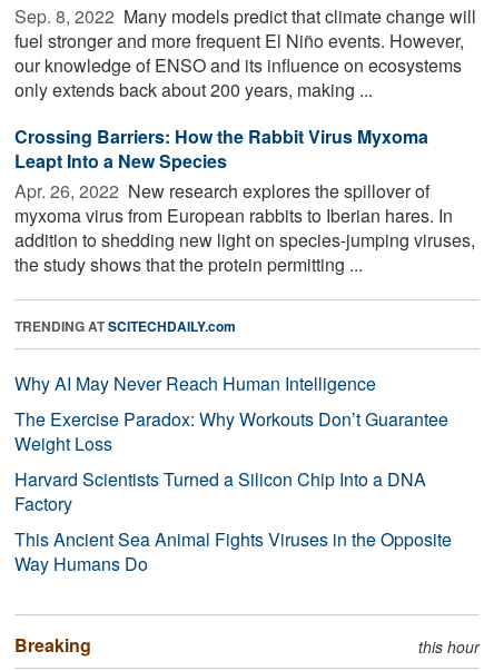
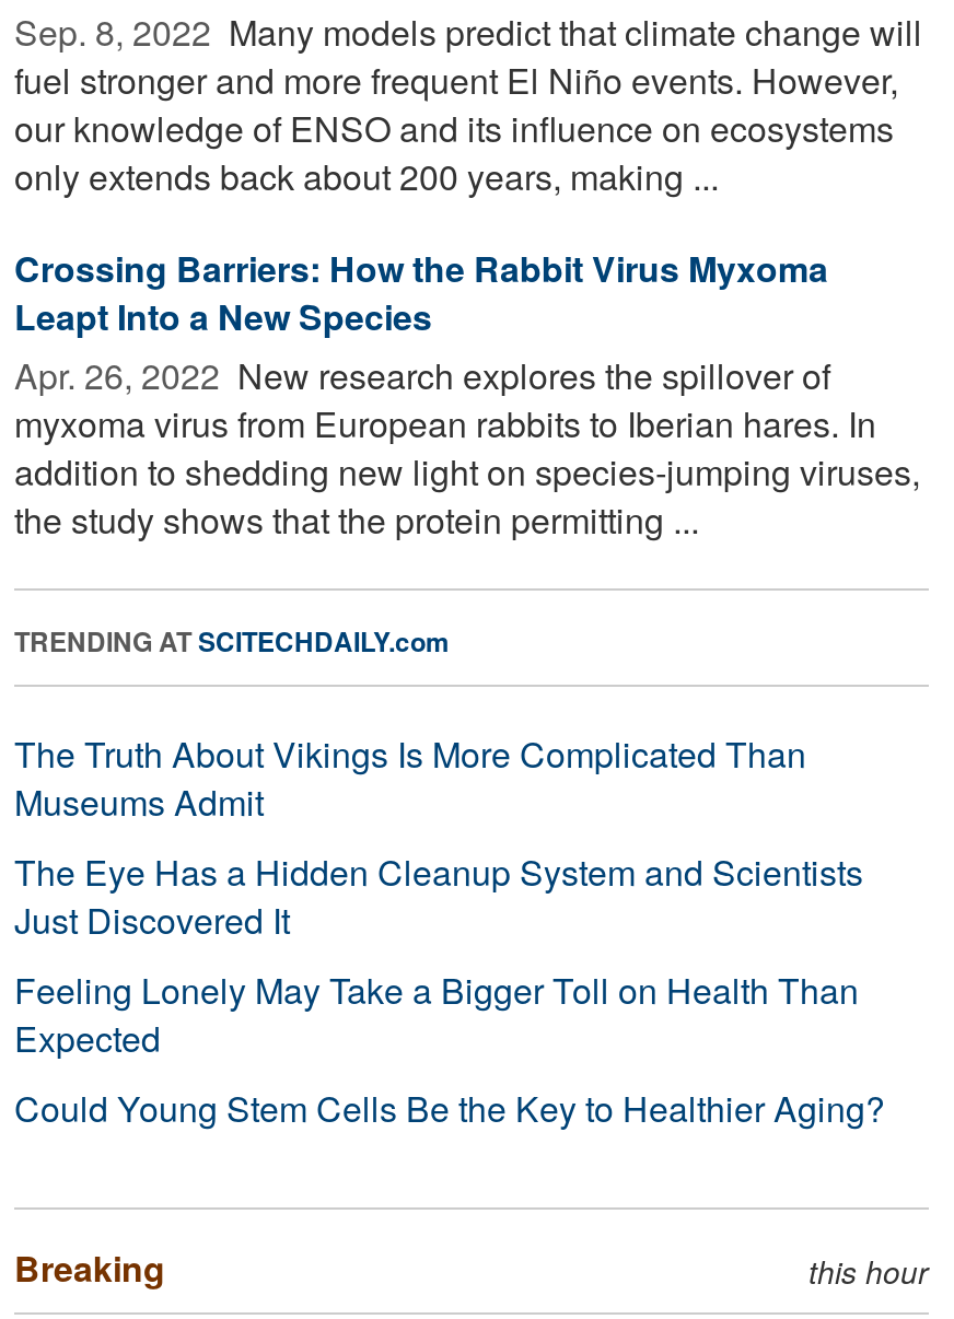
[14,370,452,576] Why AI May Never Reach Human Intelligence | The Exercise Paradox: Why Workouts Don’t Guarantee | Weight Loss | Harvard Scientists Turned a Silicon Chip Into a DNA | Factory | This Ancient Sea Animal Fights Viruses in the Opposite | Way Humans Do -> [14,728,885,1133] The Truth About Vikings Is More Complicated Than | Museums Admit | The Eye Has a Hidden Cleanup System and Scientists | Just Discovered It | Feeling Lonely May Take a Bigger Toll on Health Than | Expected | Could Young Stem Cells Be the Key to Healthier Aging?

